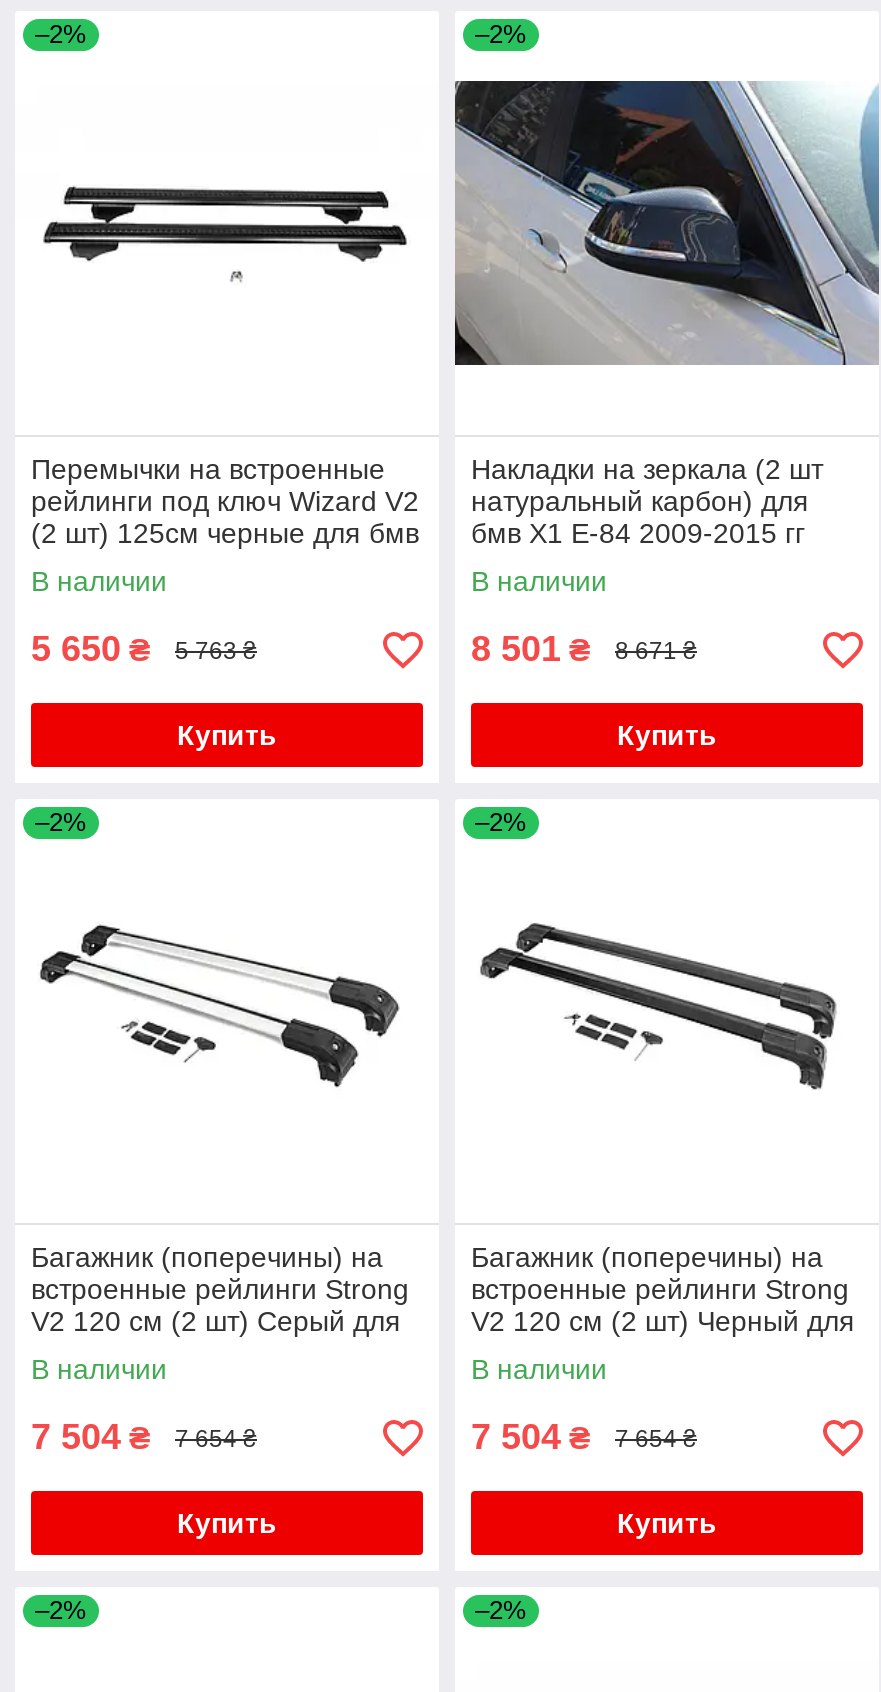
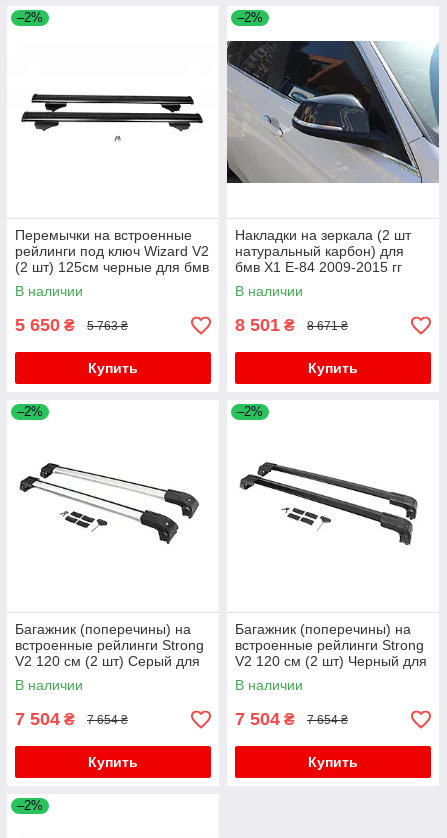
[475,1595,527,1625] –2% -> none

